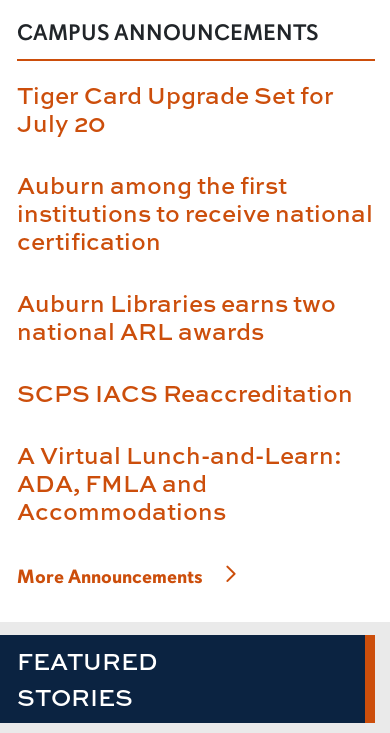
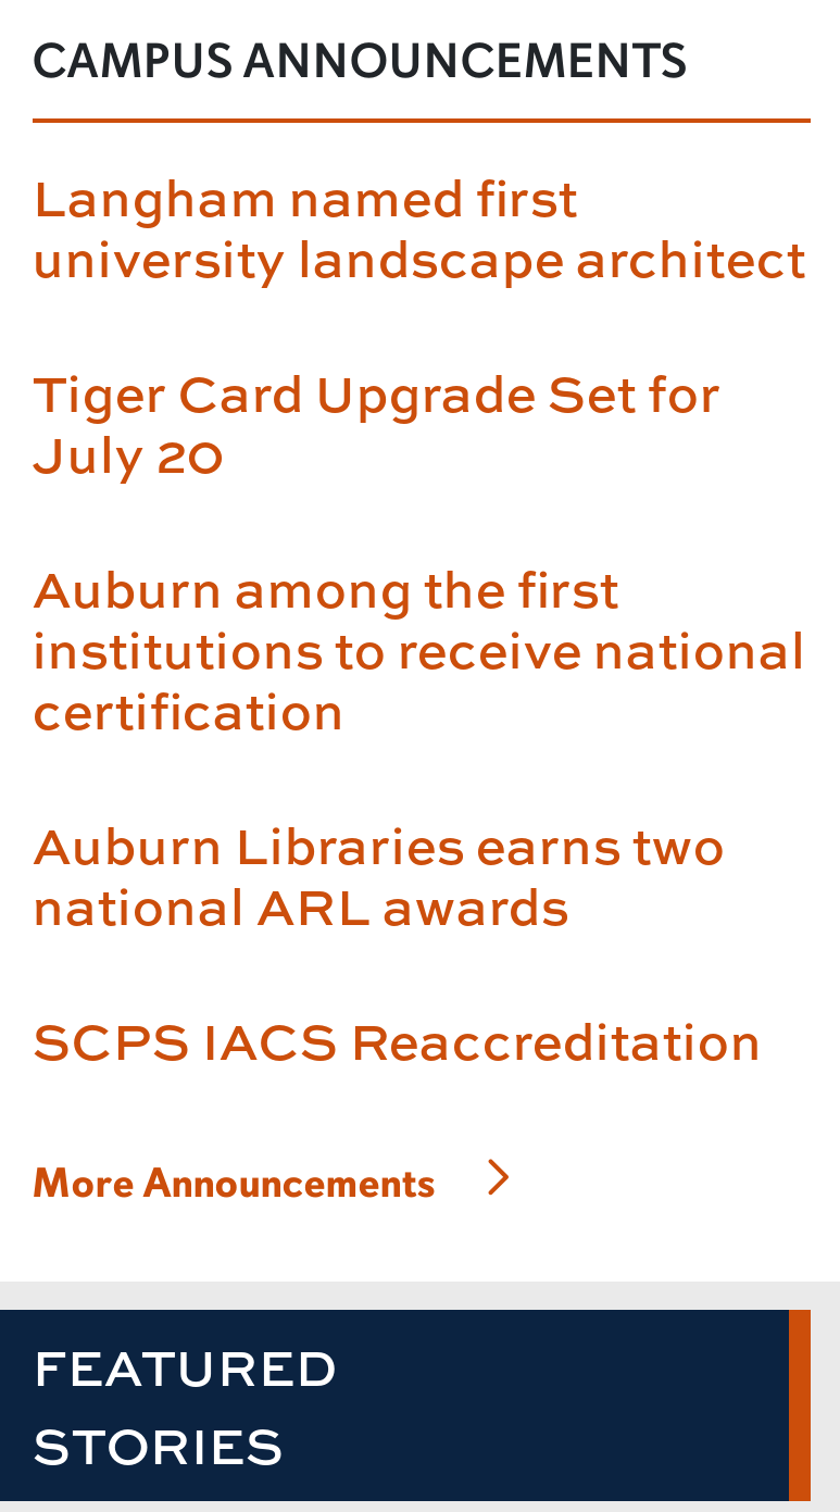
none -> [32,160,806,293] Langham named first | university landscape architect
moved [17,78,373,409] -> [32,356,806,1075]: Tiger Card Upgrade Set for | July 20 | Auburn among the first | institutions to receive national | certification | Auburn Libraries earns two | national ARL awards | SCPS IACS Reaccreditation
[17,438,342,527] A Virtual Lunch-and-Learn: | ADA, FMLA and | Accommodations -> none

